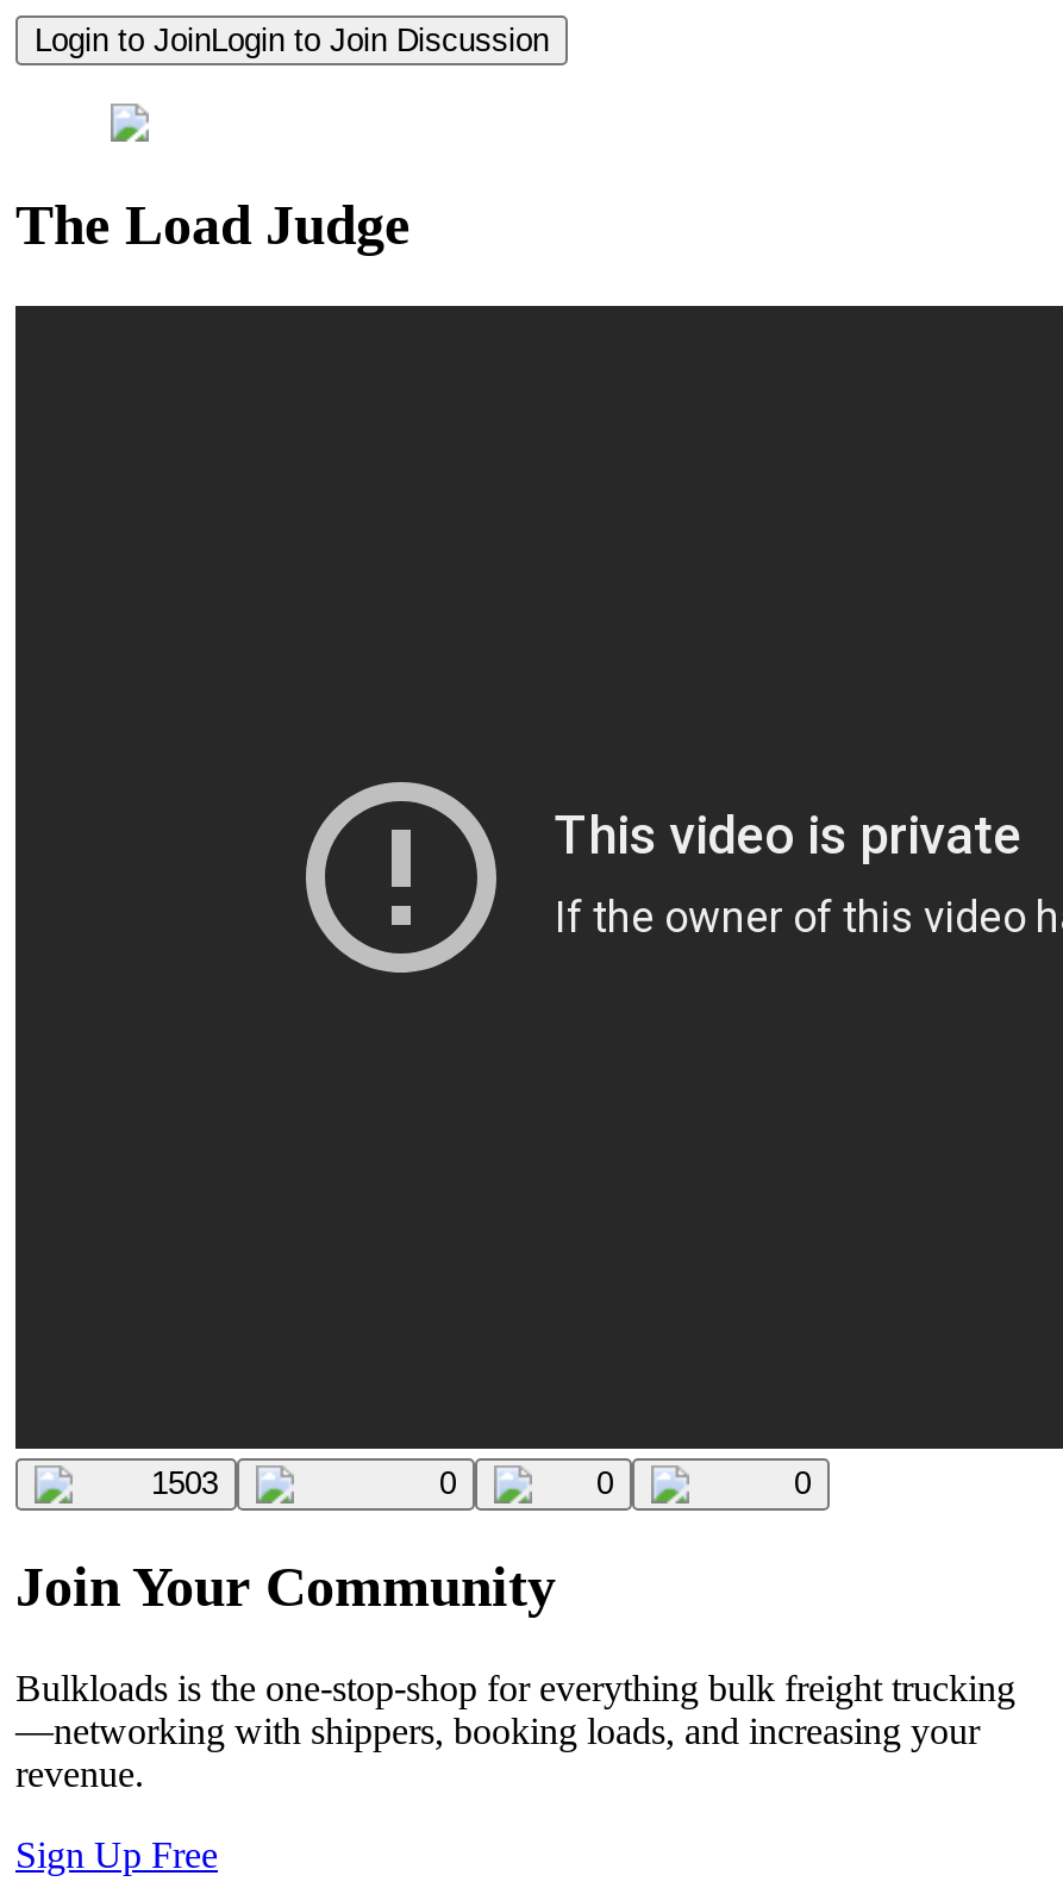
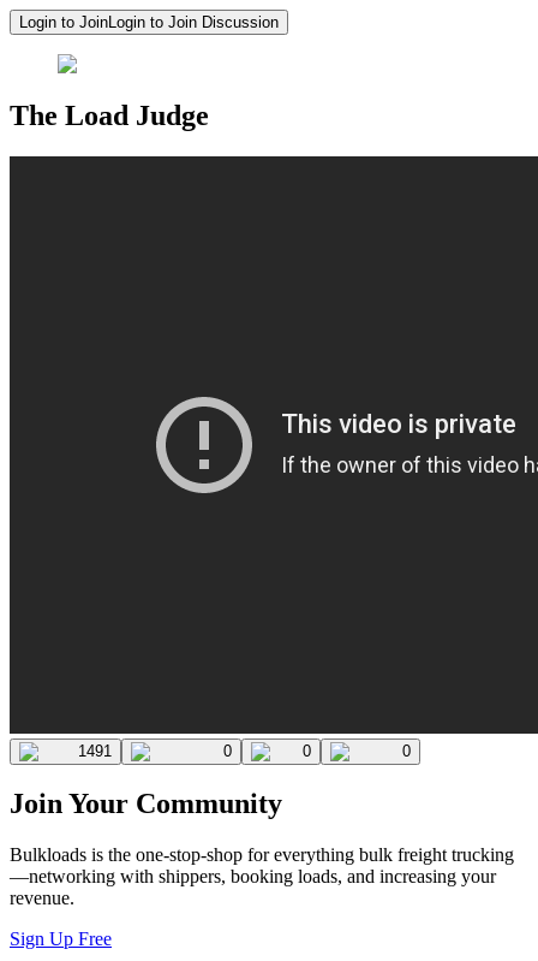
[151,1464,218,1500] 1503 -> [78,741,112,760] 1491

